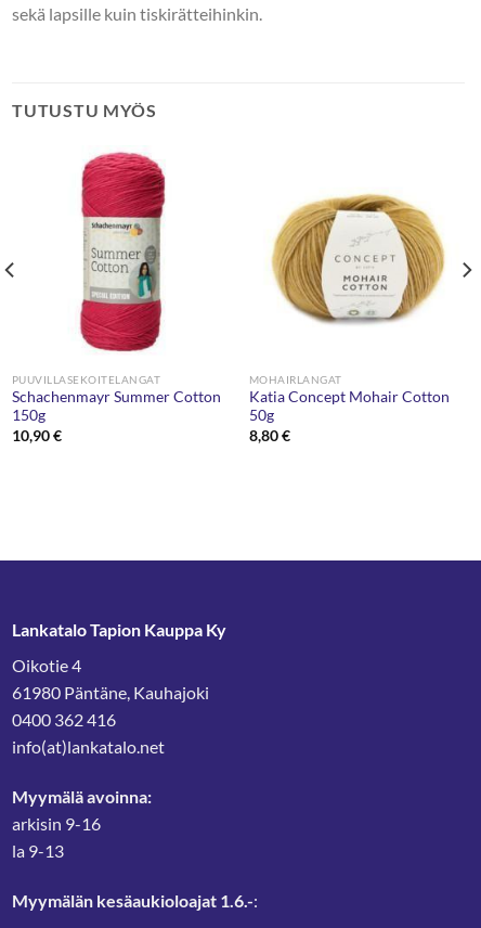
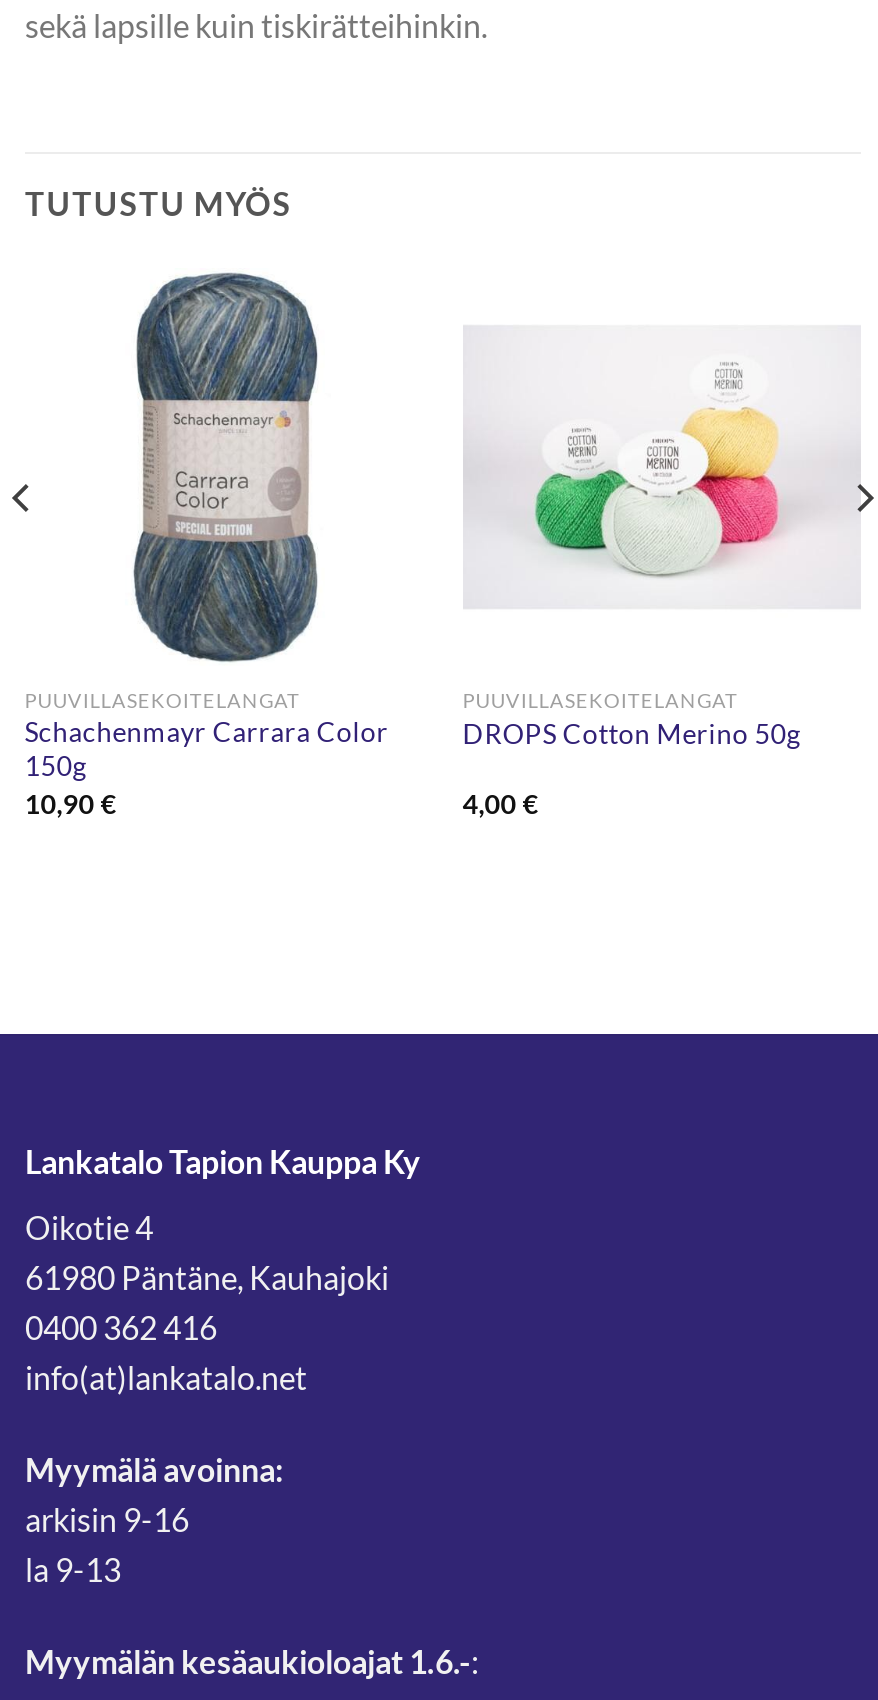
[12,149,221,406] [image] | Schachenmayr Summer Cotton -> [25,272,389,749] [image] | Schachenmayr Carrara Color
[250,193,463,327] [image] -> [463,358,859,606] [image]
[249,373,449,444] MOHAIRLANGAT | Katia Concept Mohair Cotton | 50g | 8,80 € -> [463,687,801,819] PUUVILLASEKOITELANGAT | DROPS Cotton Merino 50g | 4,00 €

